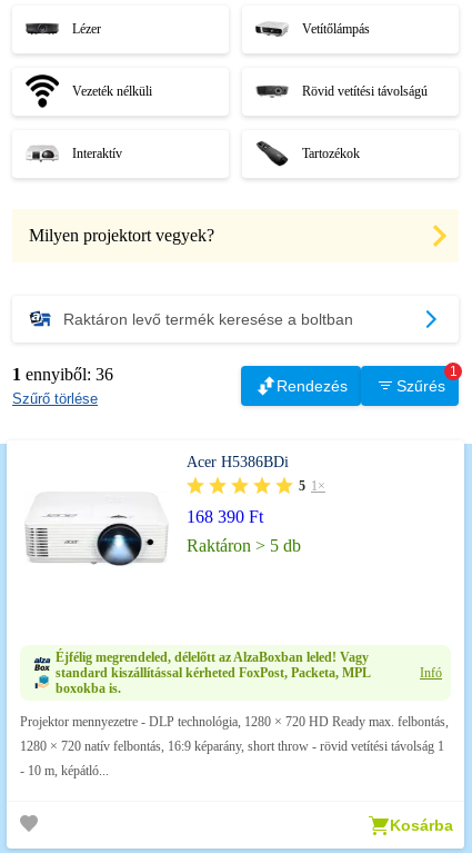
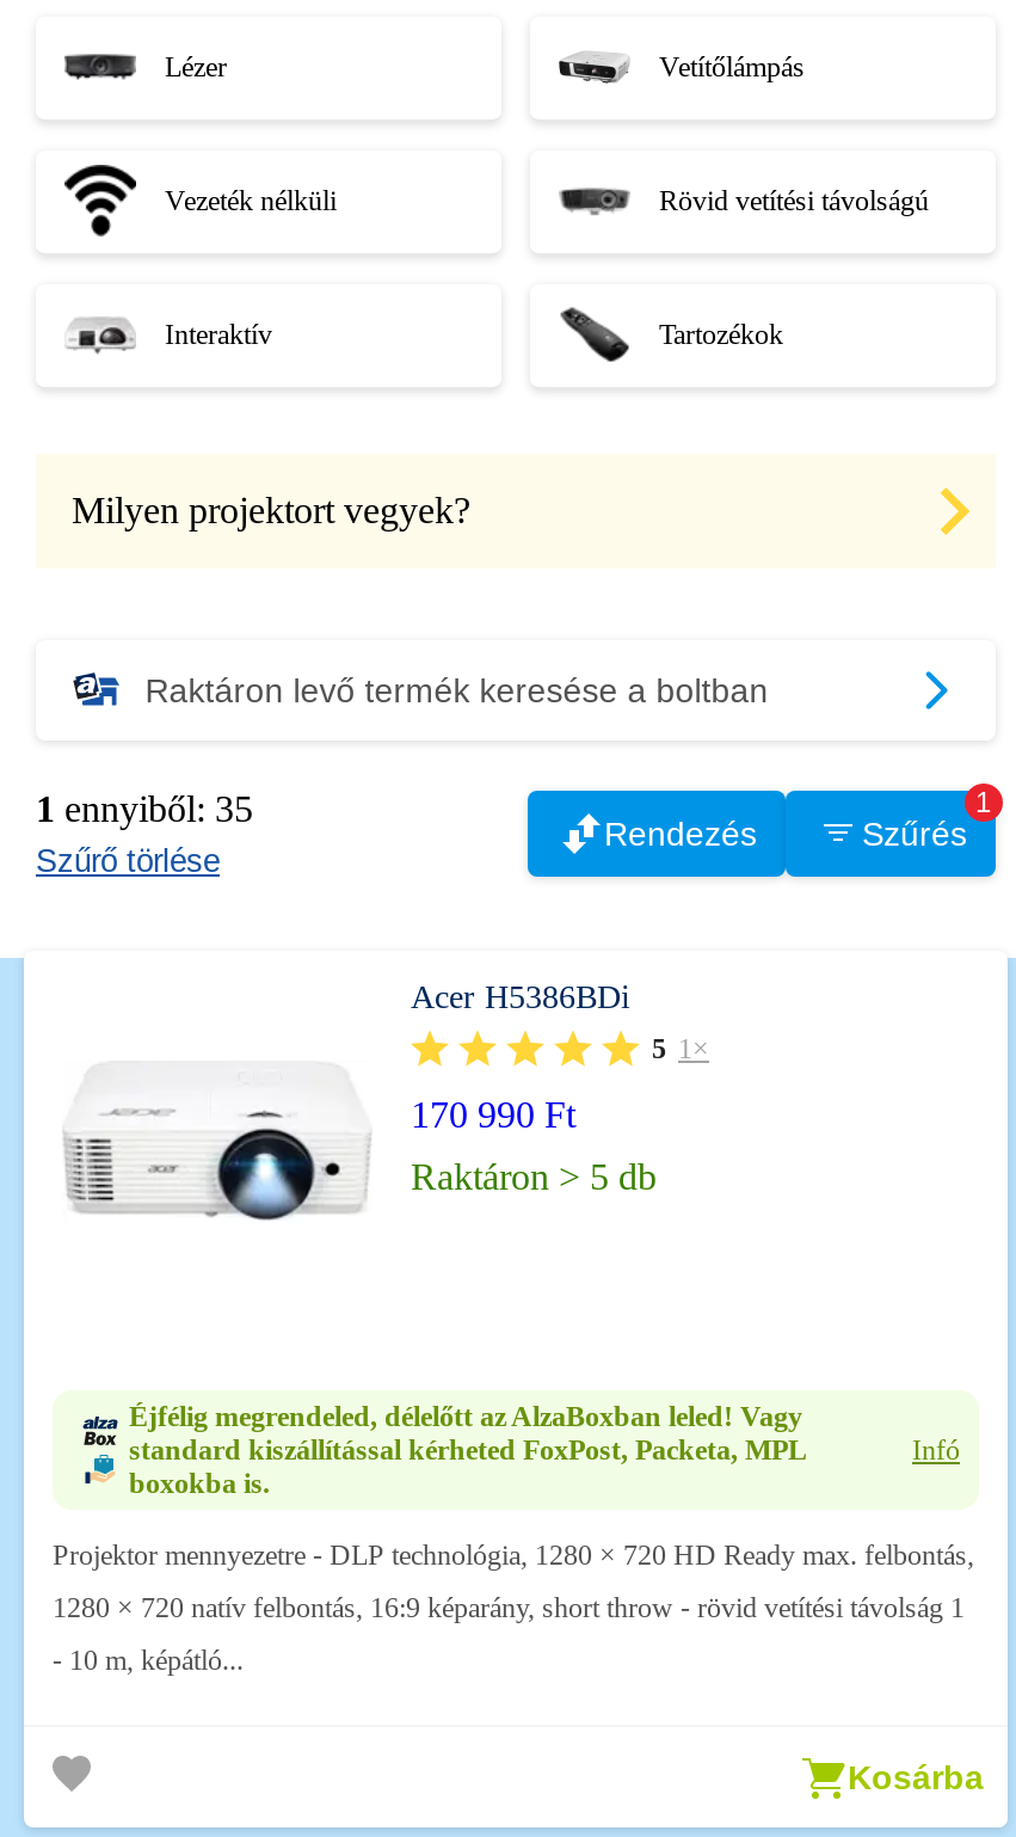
[12,365,113,384] 1 ennyiből: 36 -> [36,788,253,829] 1 ennyiből: 35
[187,507,263,526] 168 390 Ft -> [411,1094,575,1134] 170 990 Ft

